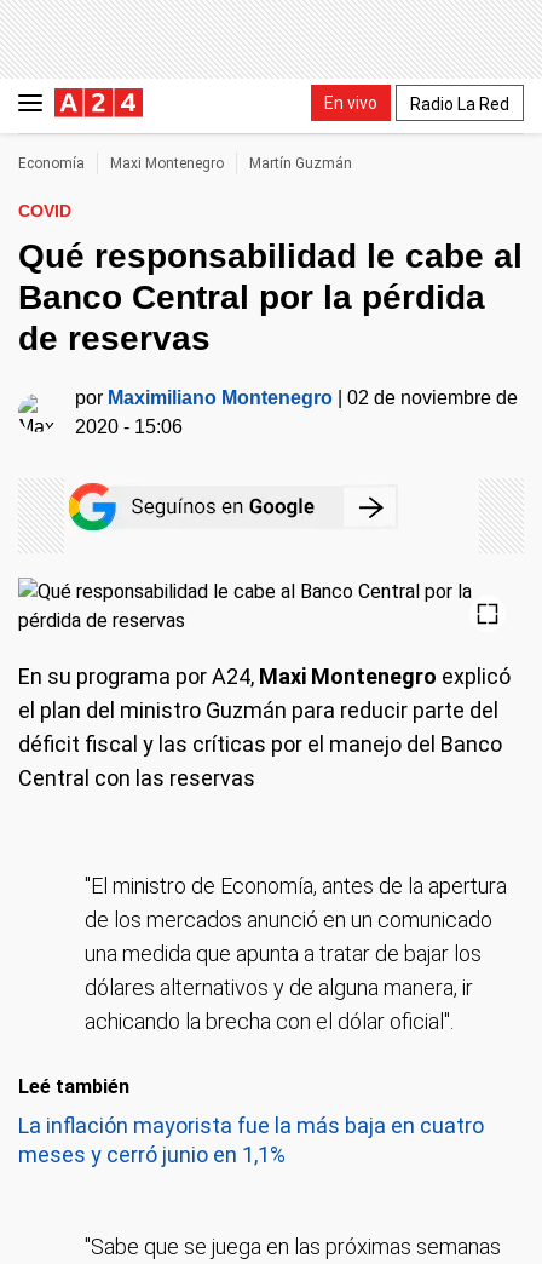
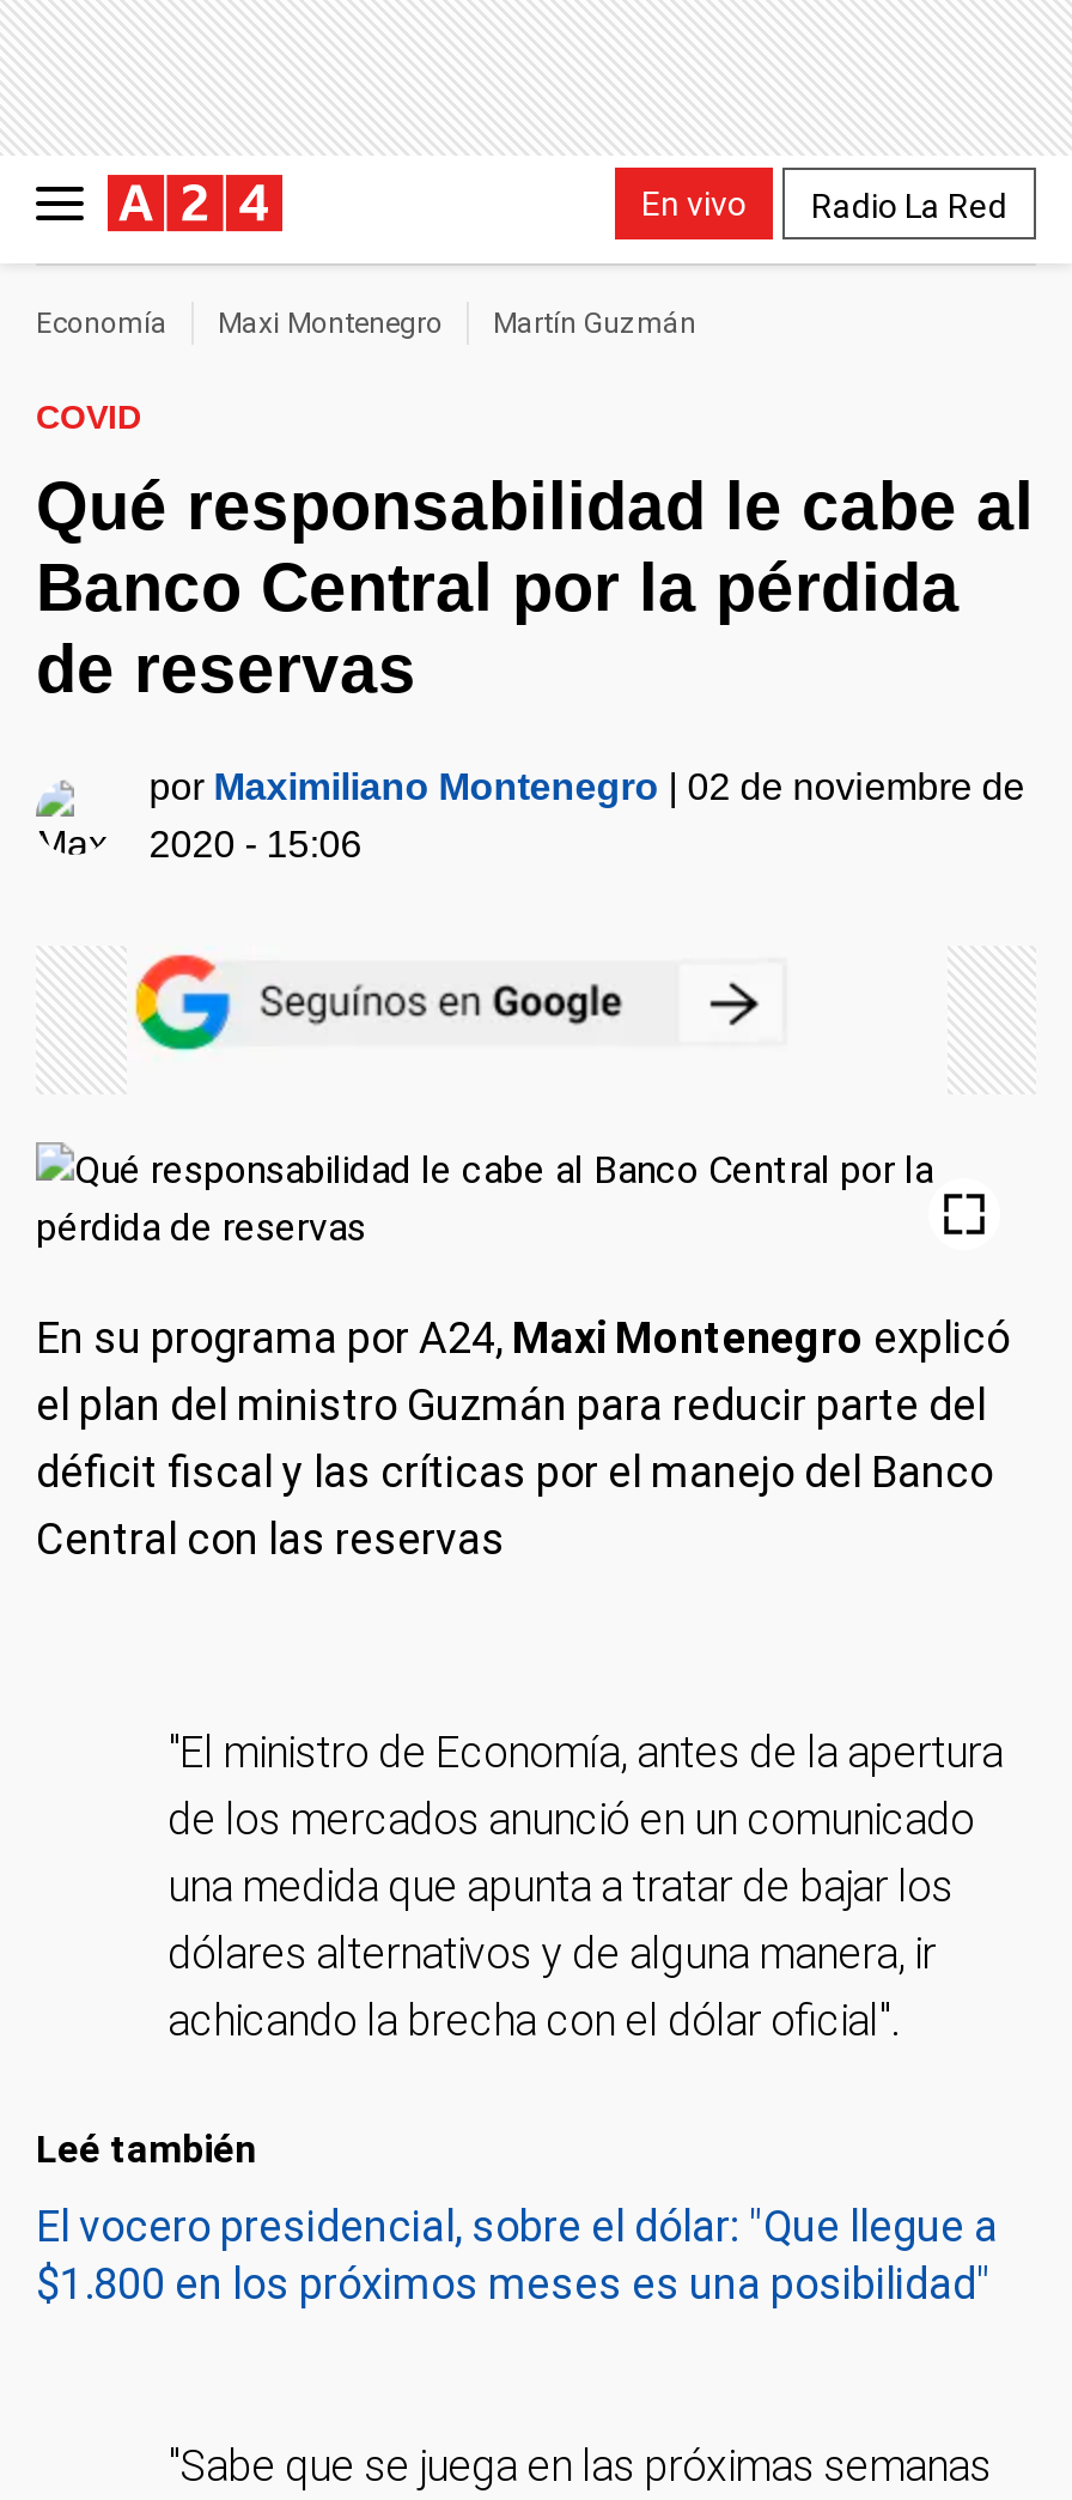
[18,1113,484,1167] La inflación mayorista fue la más baja en cuatro | meses y cerró junio en 1,1% -> [36,2201,998,2308] El vocero presidencial, sobre el dólar: "Que llegue a | $1.800 en los próximos meses es una posibilidad"

